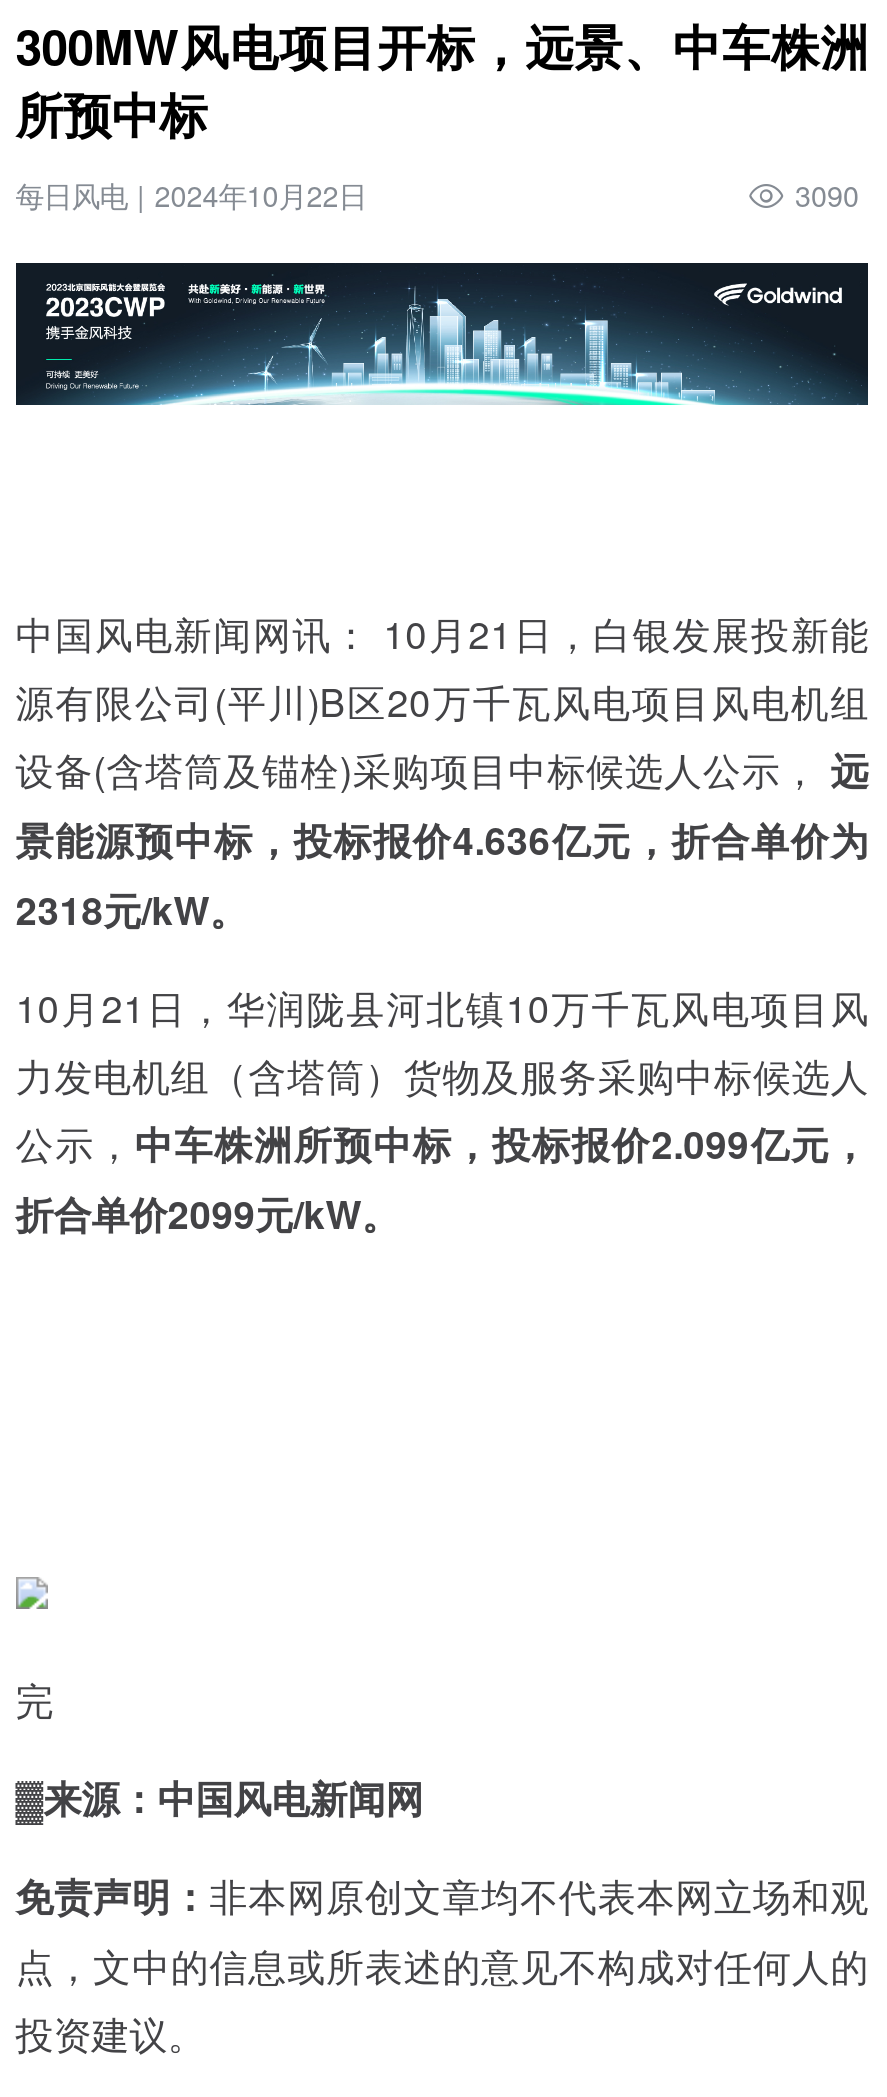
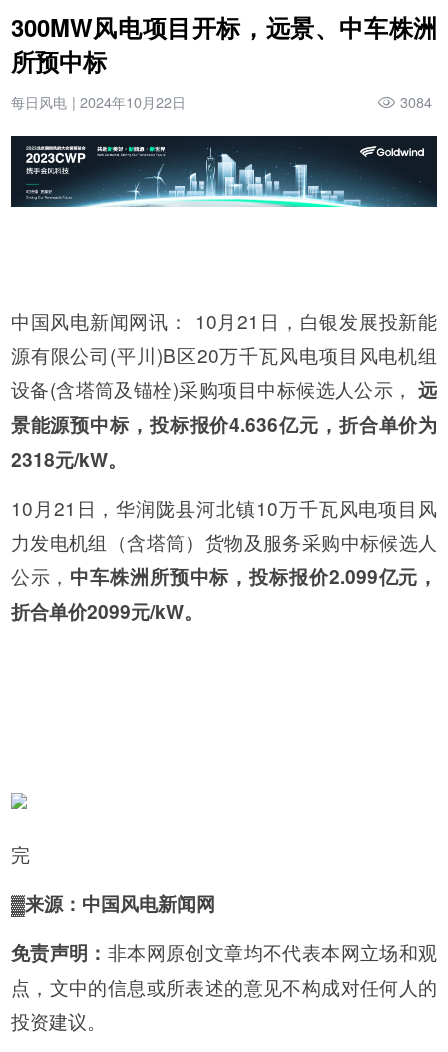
[795,174,859,214] 3090 -> [400,92,432,112] 3084

